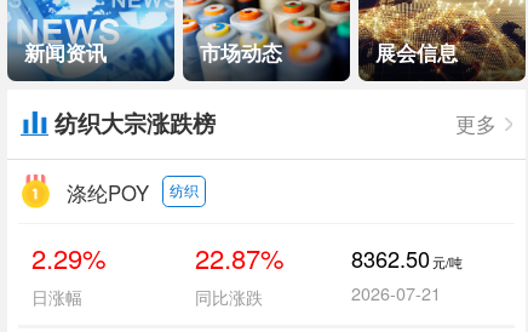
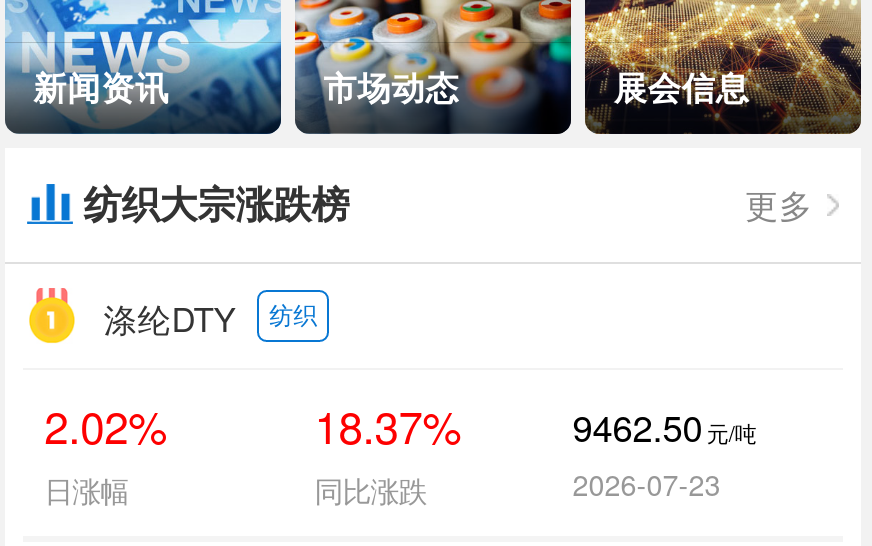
[67,178,149,207] 涤纶POY -> [103,294,235,342] 涤纶DTY
[31,239,106,276] 2.29% -> [44,394,168,456] 2.02%
[195,239,284,276] 22.87% -> [315,394,463,456] 18.37%
[351,242,462,306] 8362.50 元/吨 | 2026-07-21 -> [572,399,757,505] 9462.50 元/吨 | 2026-07-23

